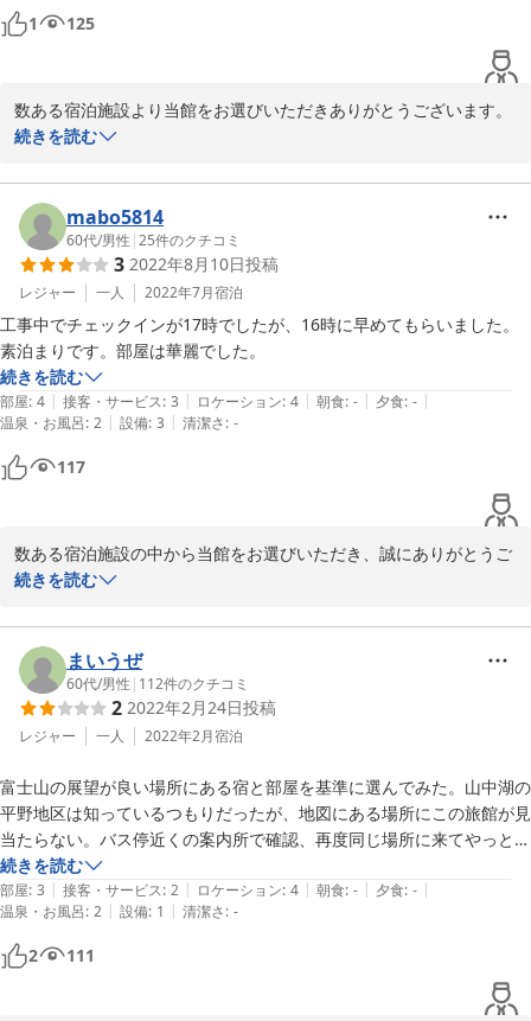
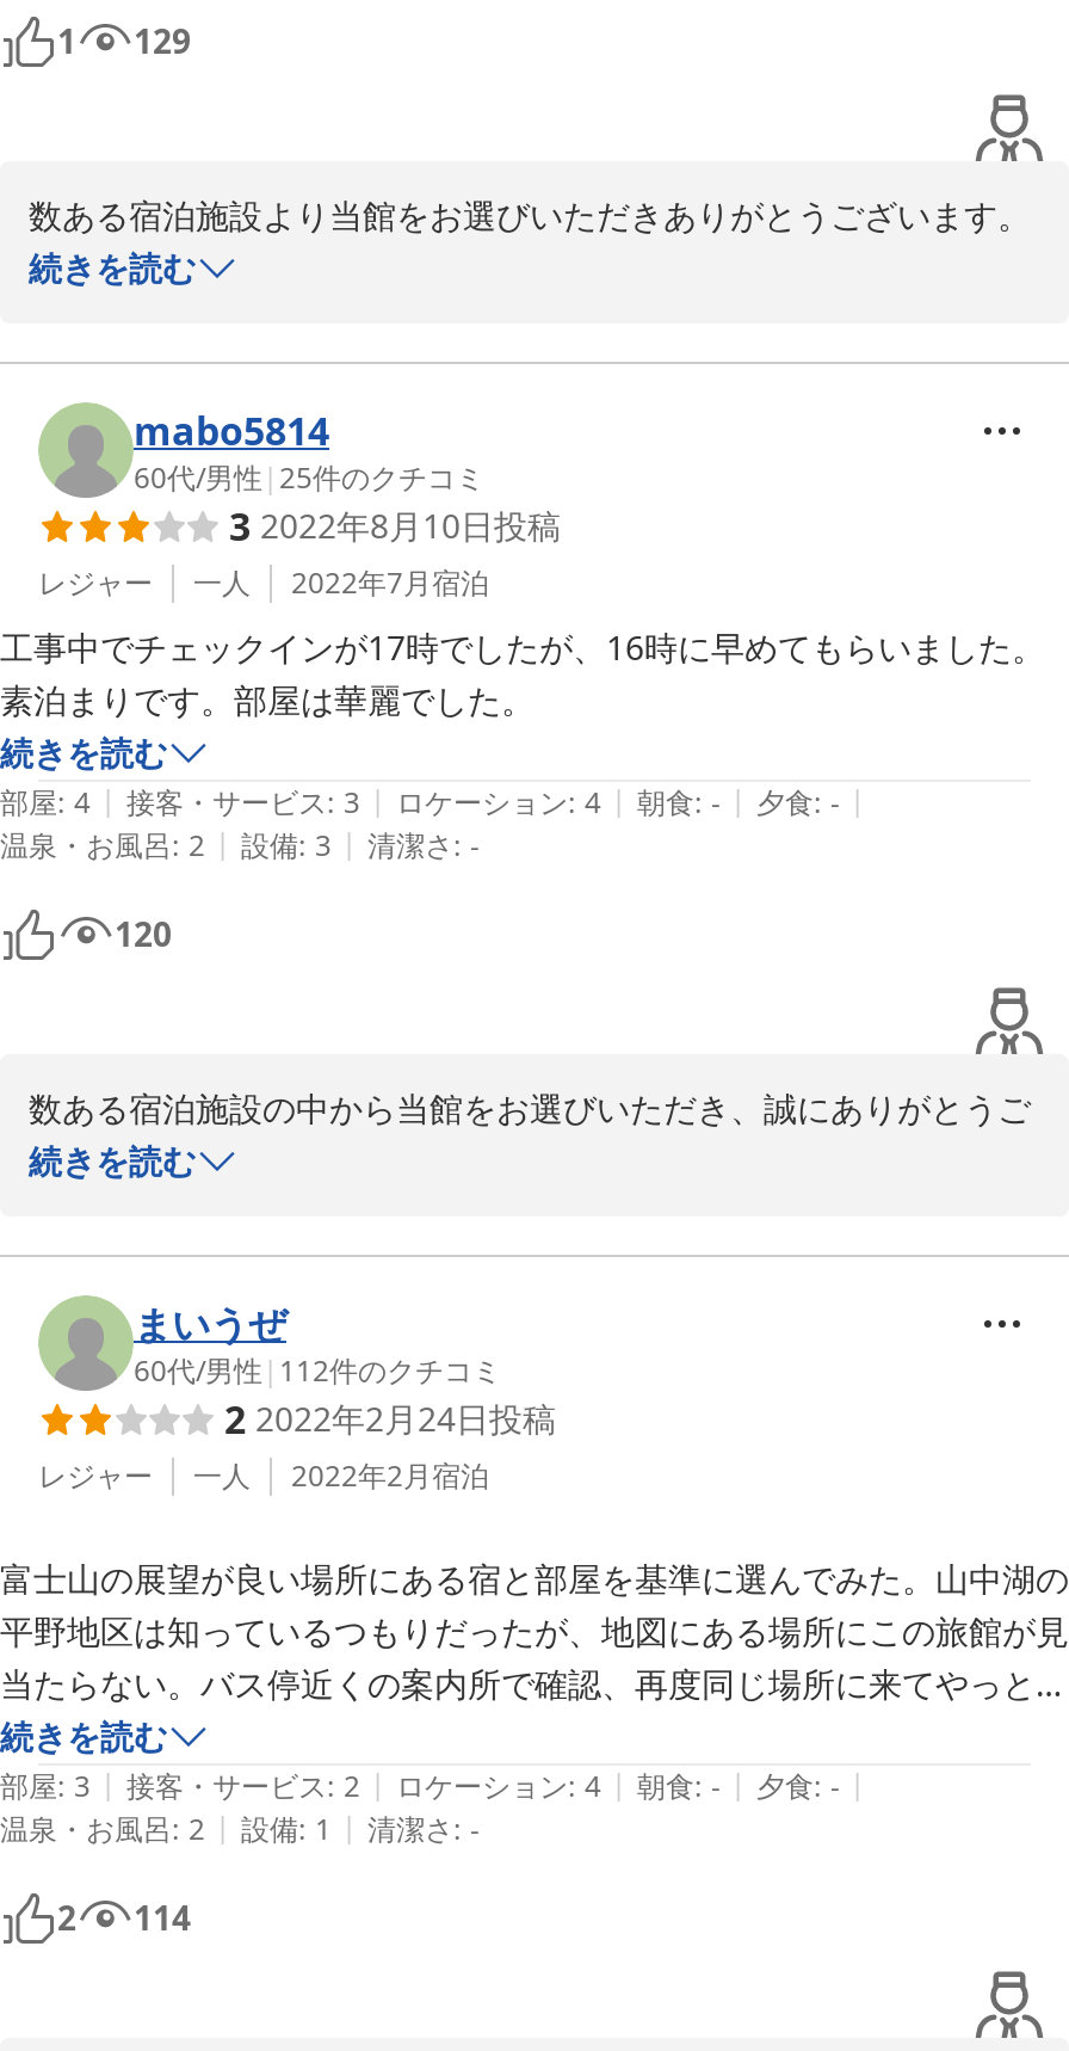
[28,12,95,34] 1 125 -> [57,18,191,63] 1 129
[57,455,85,478] 117 -> [115,911,172,956] 120
[28,944,95,966] 2 111 -> [57,1895,191,1940] 2 114

